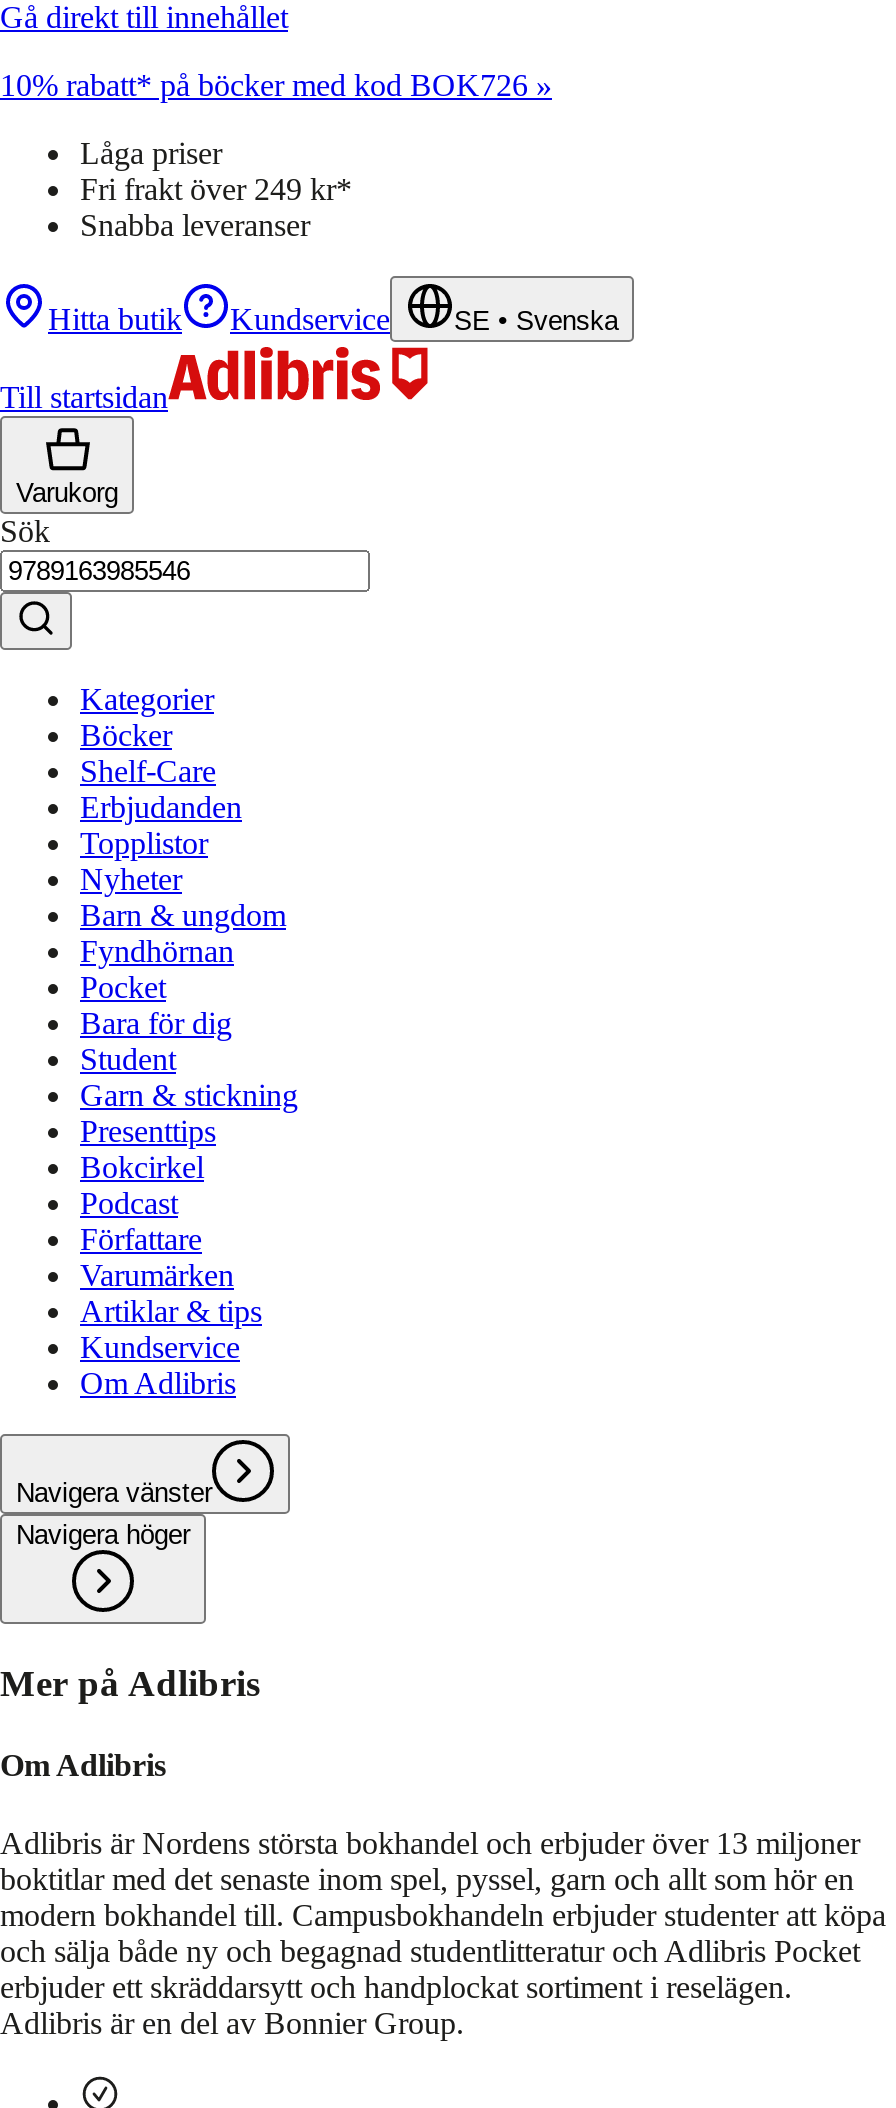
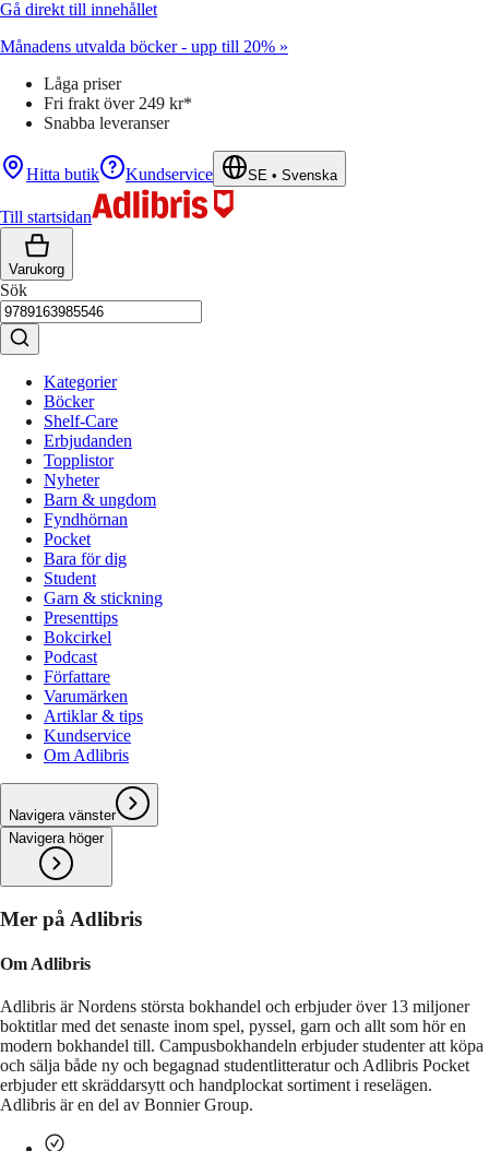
[0,68,552,102] 10% rabatt* på böcker med kod BOK726 » -> [0,37,288,56] Månadens utvalda böcker - upp till 20% »

